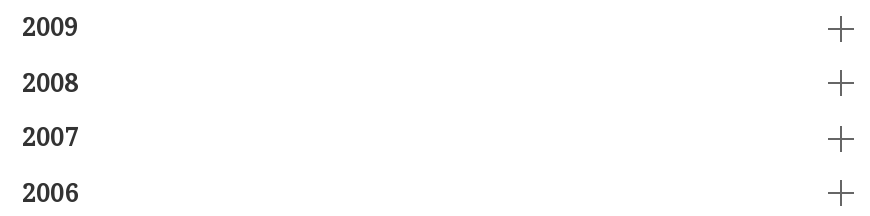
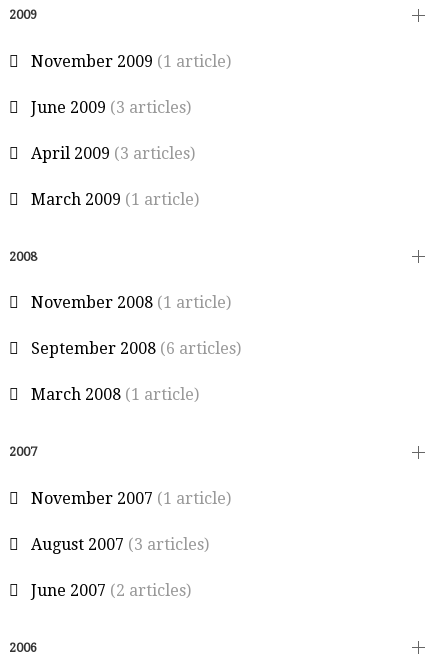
none -> [27,51,231,208] November 2009 (1 article) | June 2009 (3 articles) | April 2009 (3 articles) | March 2009 (1 article)
none -> [27,293,241,404] November 2008 (1 article) | September 2008 (6 articles) | March 2008 (1 article)
none -> [27,488,231,599] November 2007 (1 article) | August 2007 (3 articles) | June 2007 (2 articles)

